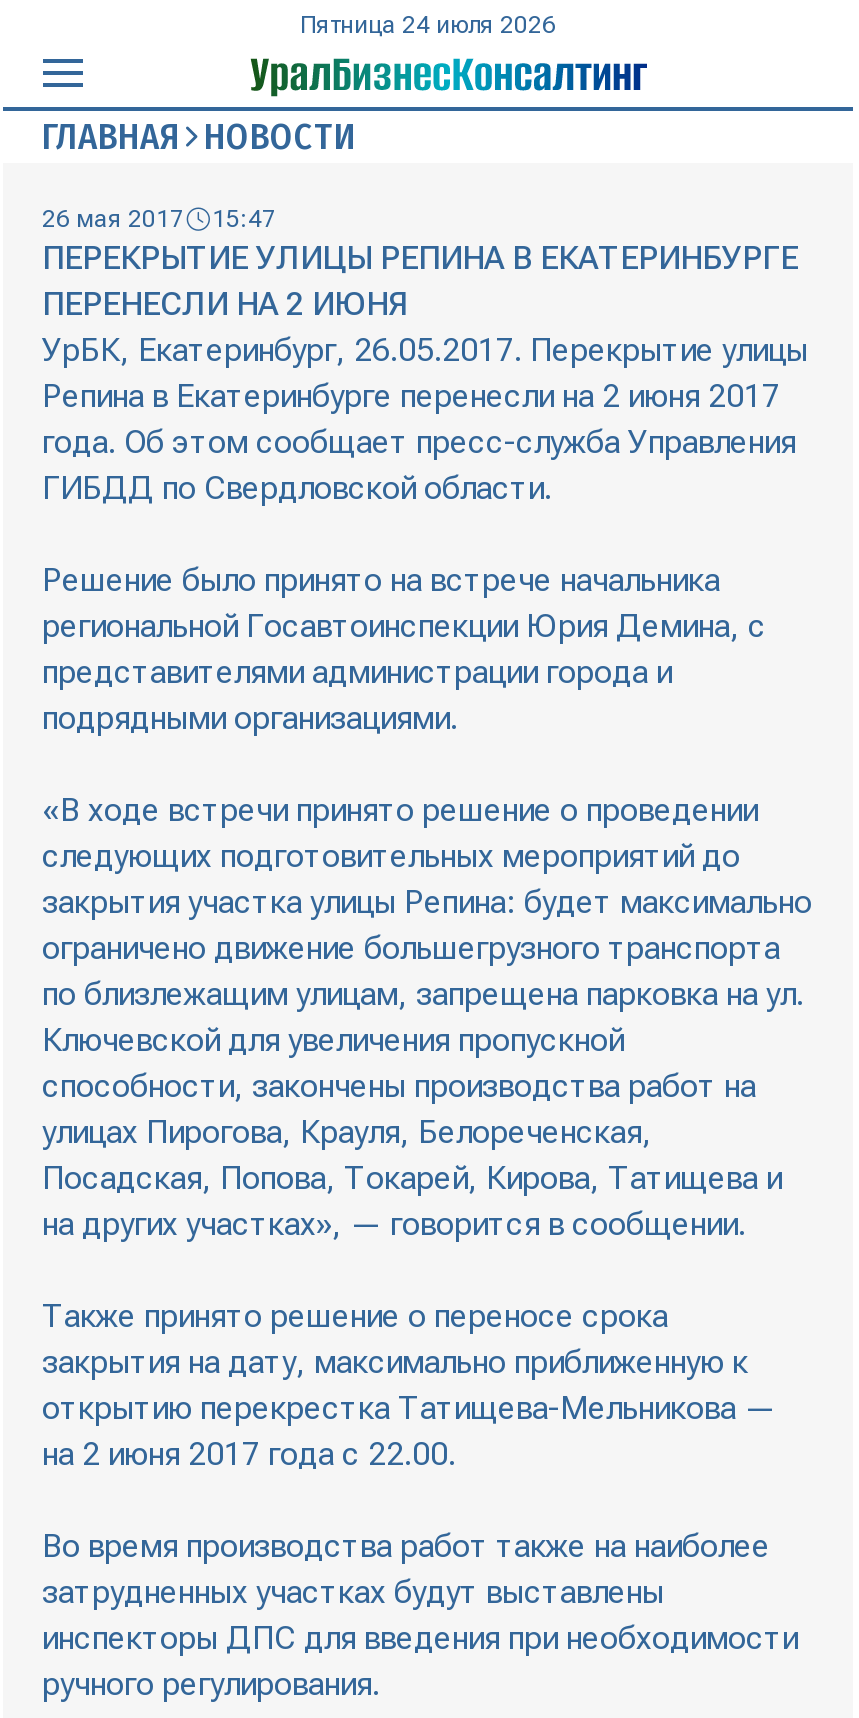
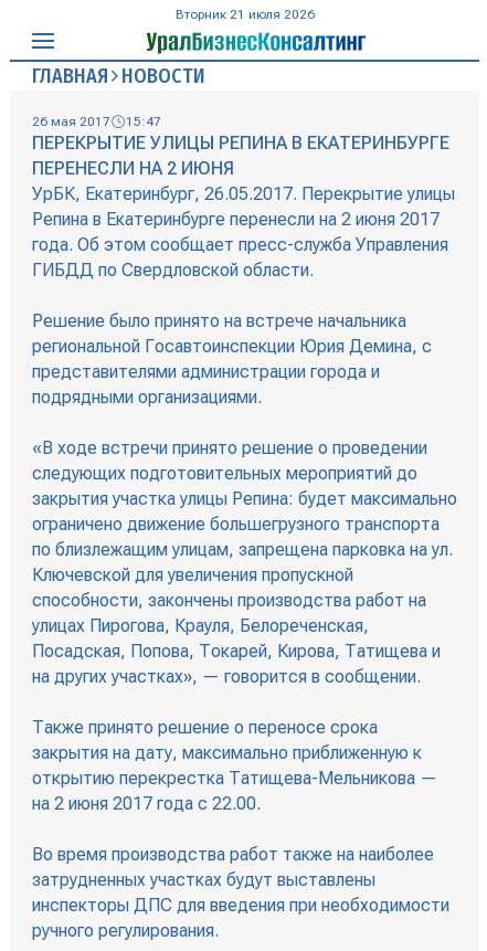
[299,11,555,39] Пятница 24 июля 2026 -> [174,7,314,22] Вторник 21 июля 2026

